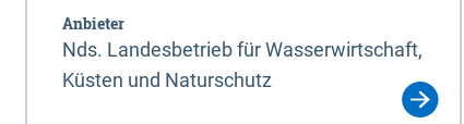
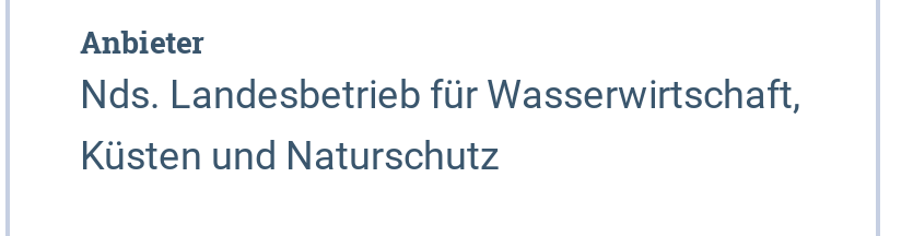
[401,80,440,119] [image] -> none

